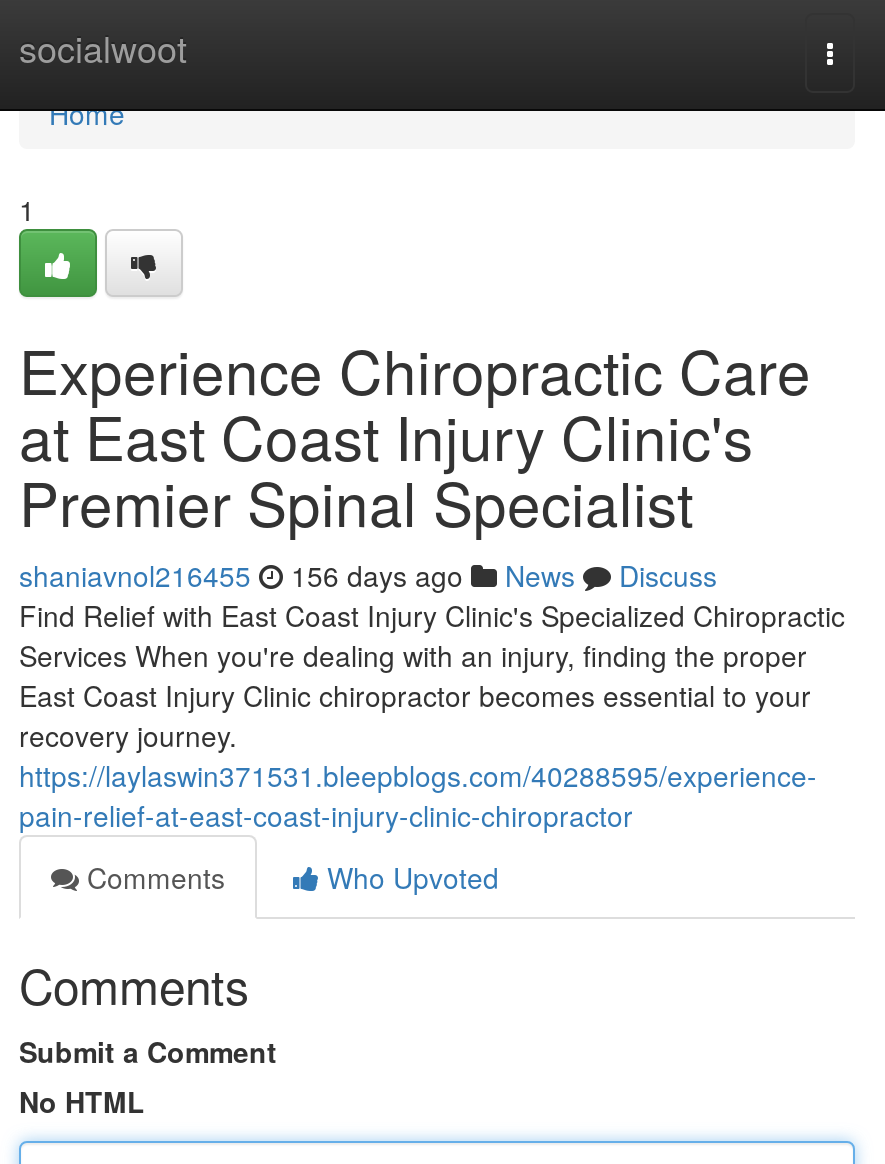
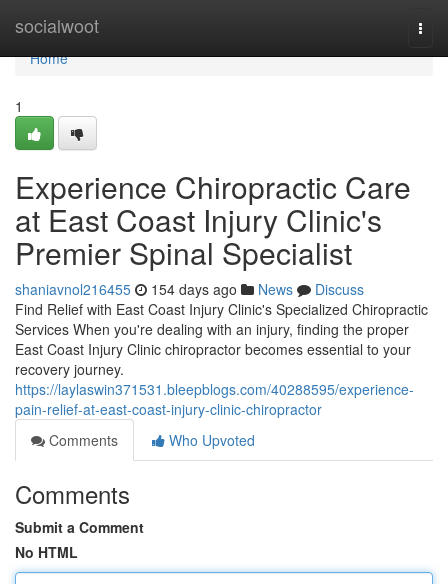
[19,555,717,595] shaniavnol216455 156 days ago News Discuss -> [15,279,364,299] shaniavnol216455 154 days ago News Discuss

